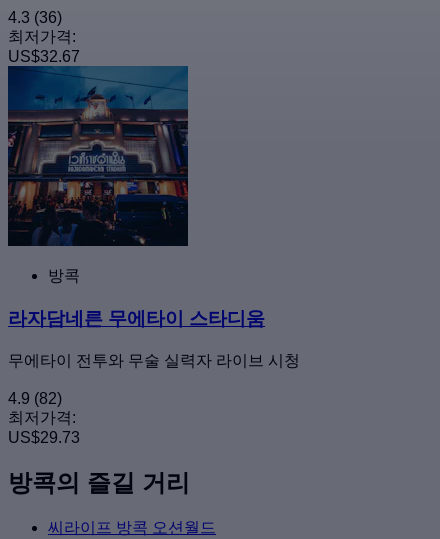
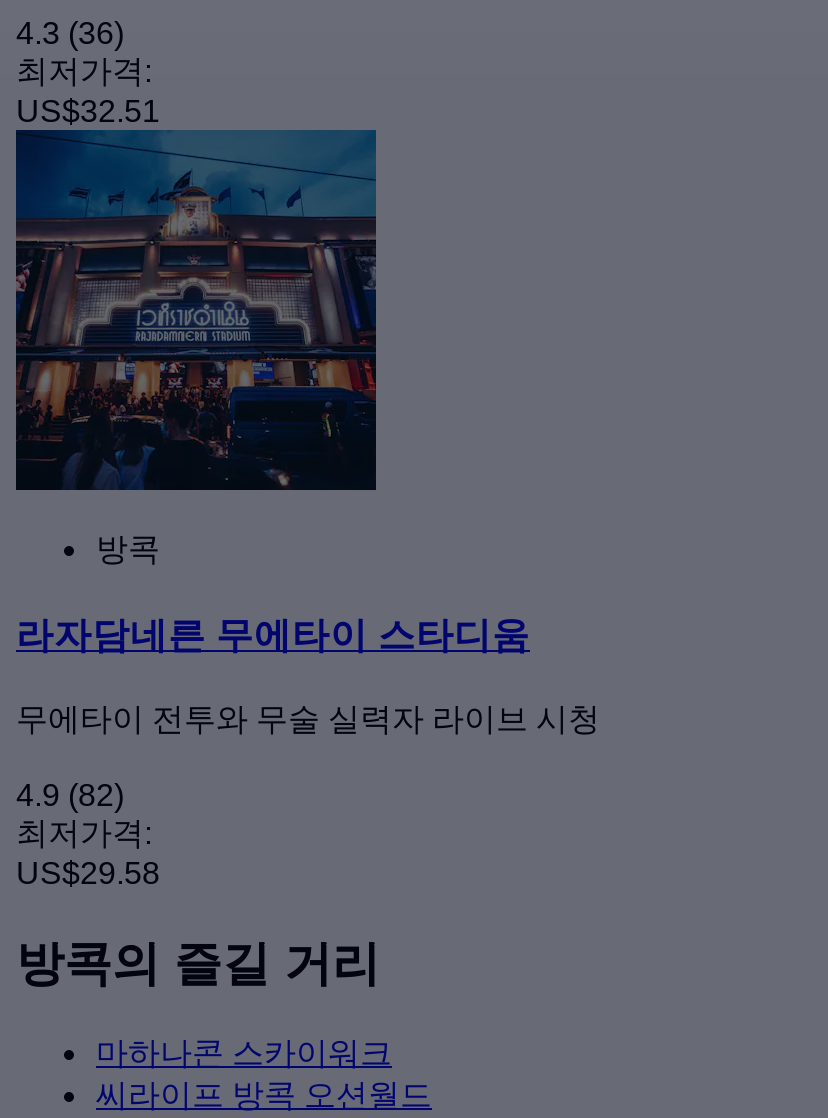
[8,48,80,65] US$32.67 -> [16,94,160,128] US$32.51
[8,429,80,446] US$29.73 -> [16,855,160,889] US$29.58
none -> [96,1037,392,1071] 마하나콘 스카이워크

